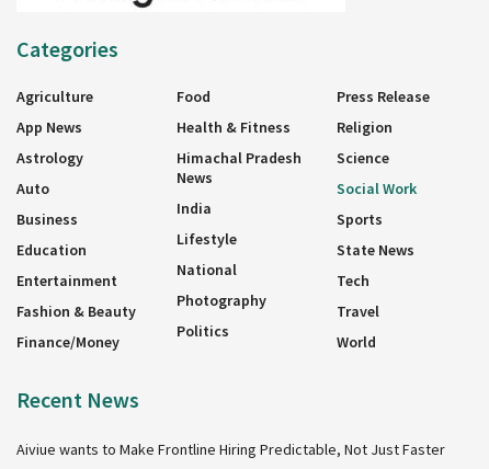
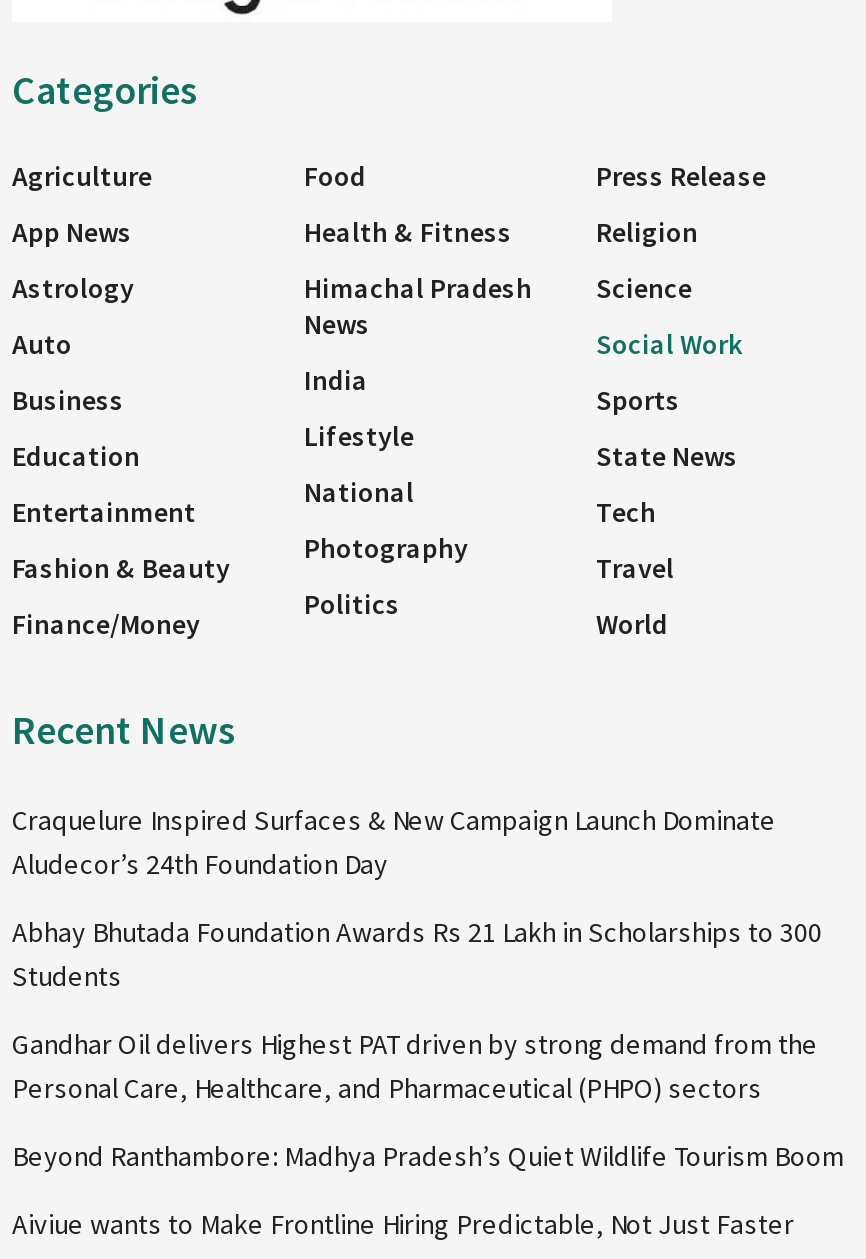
none -> [12,802,844,1174] Craquelure Inspired Surfaces & New Campaign Launch Dominate | Aludecor’s 24th Foundation Day | Abhay Bhutada Foundation Awards Rs 21 Lakh in Scholarships to 300 | Students | Gandhar Oil delivers Highest PAT driven by strong demand from the | Personal Care, Healthcare, and Pharmaceutical (PHPO) sectors | Beyond Ranthambore: Madhya Pradesh’s Quiet Wildlife Tourism Boom

